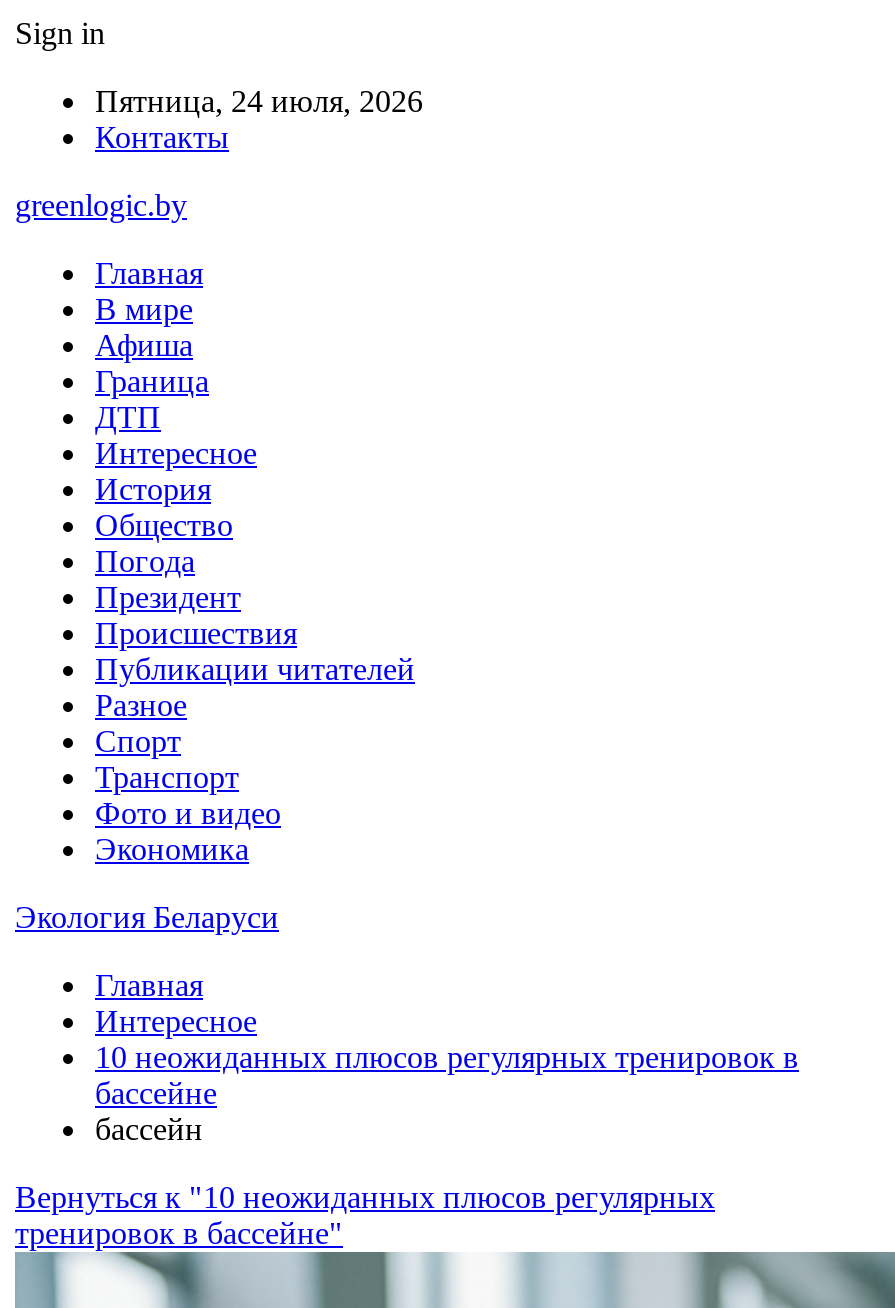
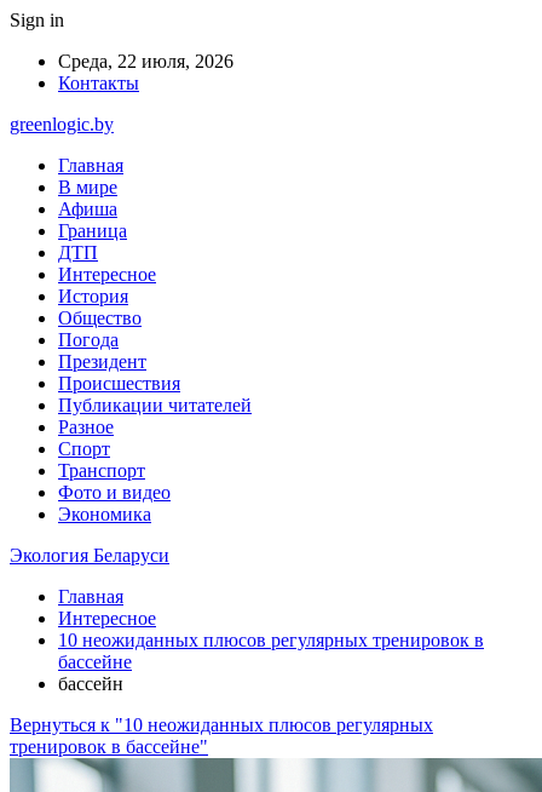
[95,84,423,118] Пятница, 24 июля, 2026 -> [58,51,233,71] Среда, 22 июля, 2026

